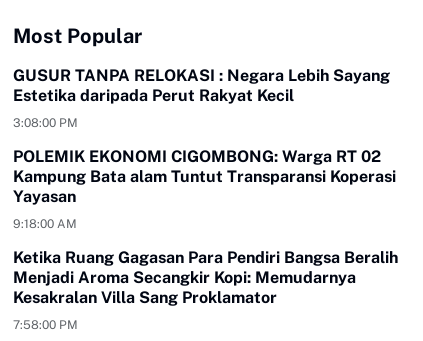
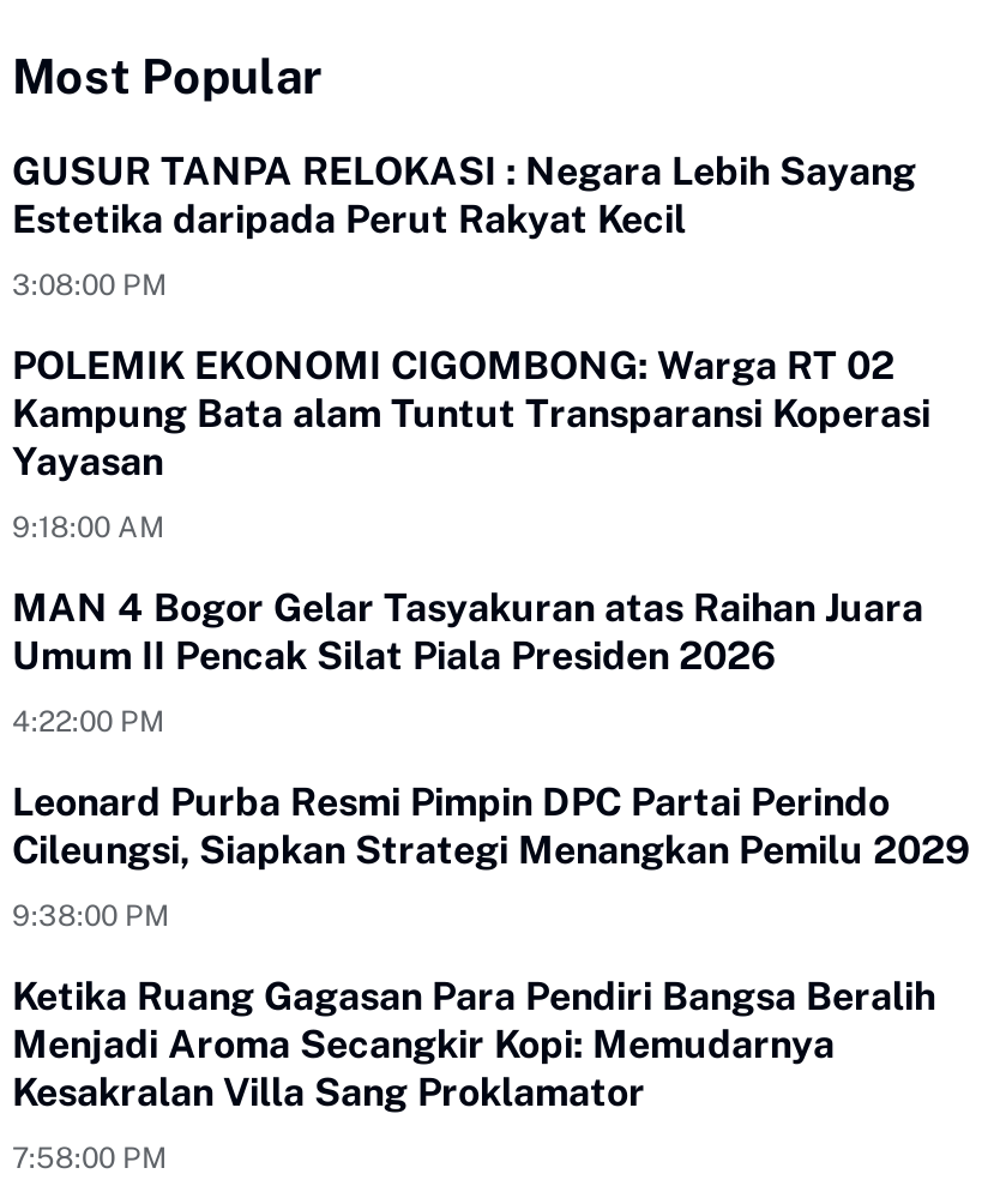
none -> [12,585,971,933] MAN 4 Bogor Gelar Tasyakuran atas Raihan Juara | Umum II Pencak Silat Piala Presiden 2026 | 4:22:00 PM | Leonard Purba Resmi Pimpin DPC Partai Perindo | Cileungsi, Siapkan Strategi Menangkan Pemilu 2029 | 9:38:00 PM

